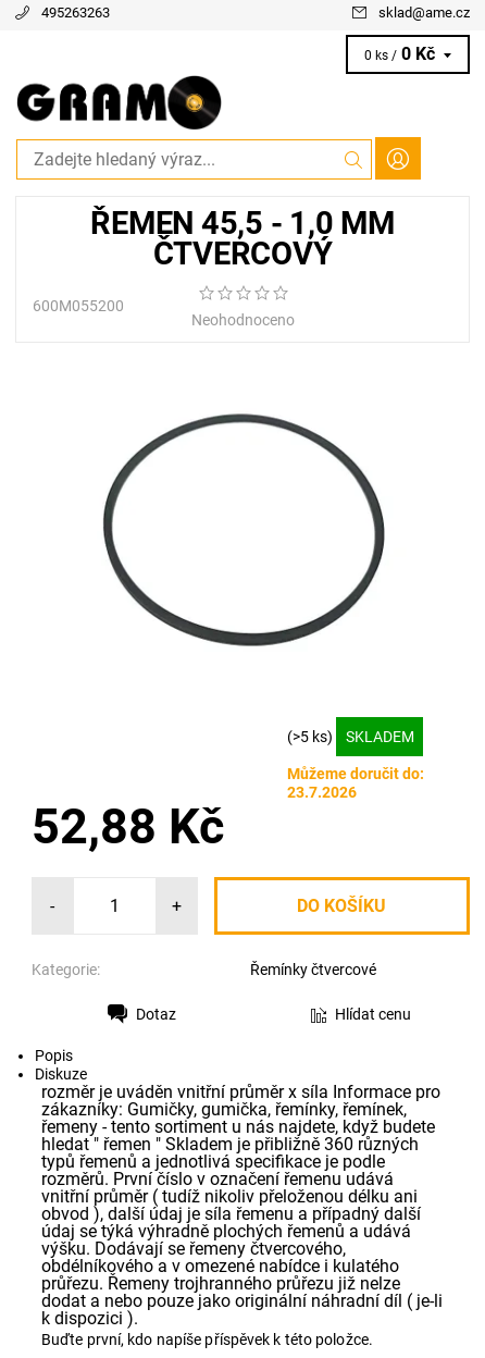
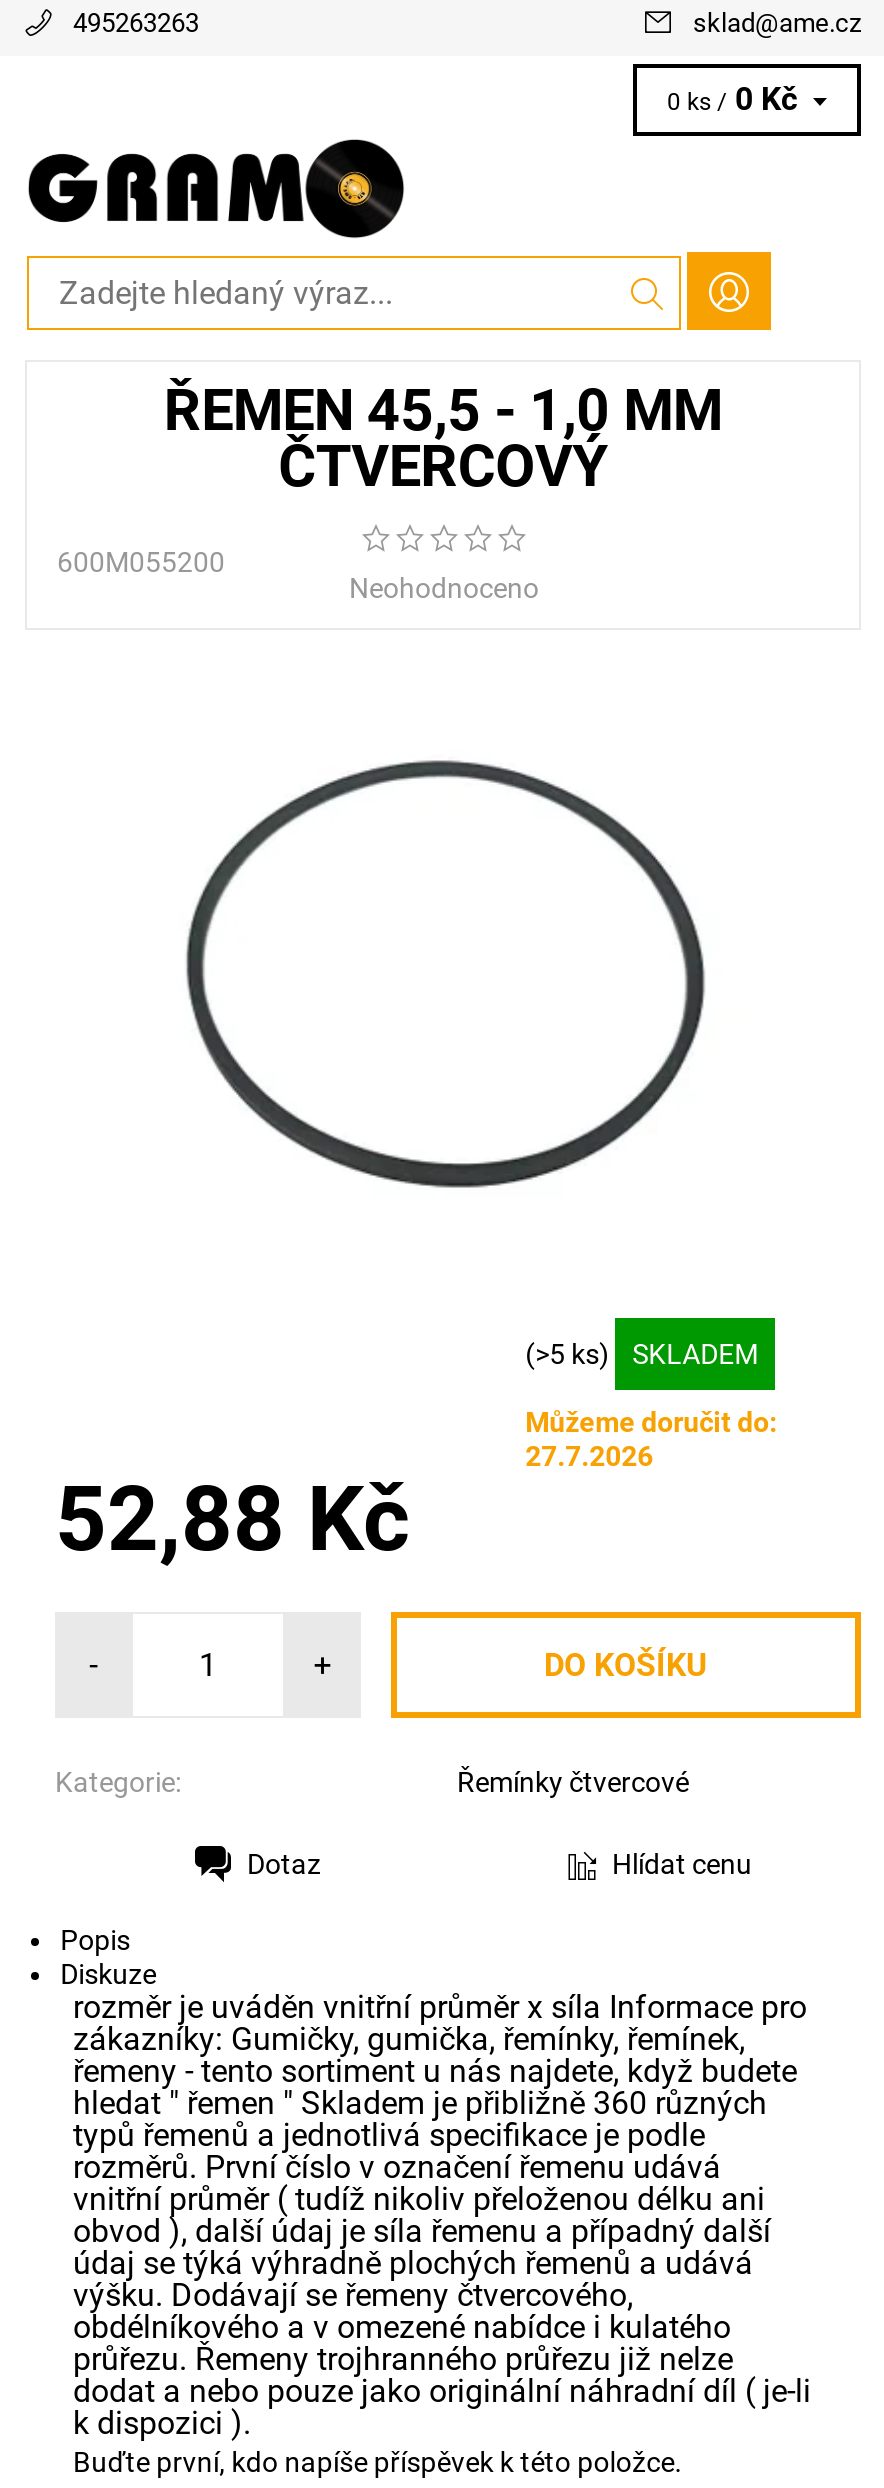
[287,784,357,801] 23.7.2026 -> [525,1441,653,1473] 27.7.2026

